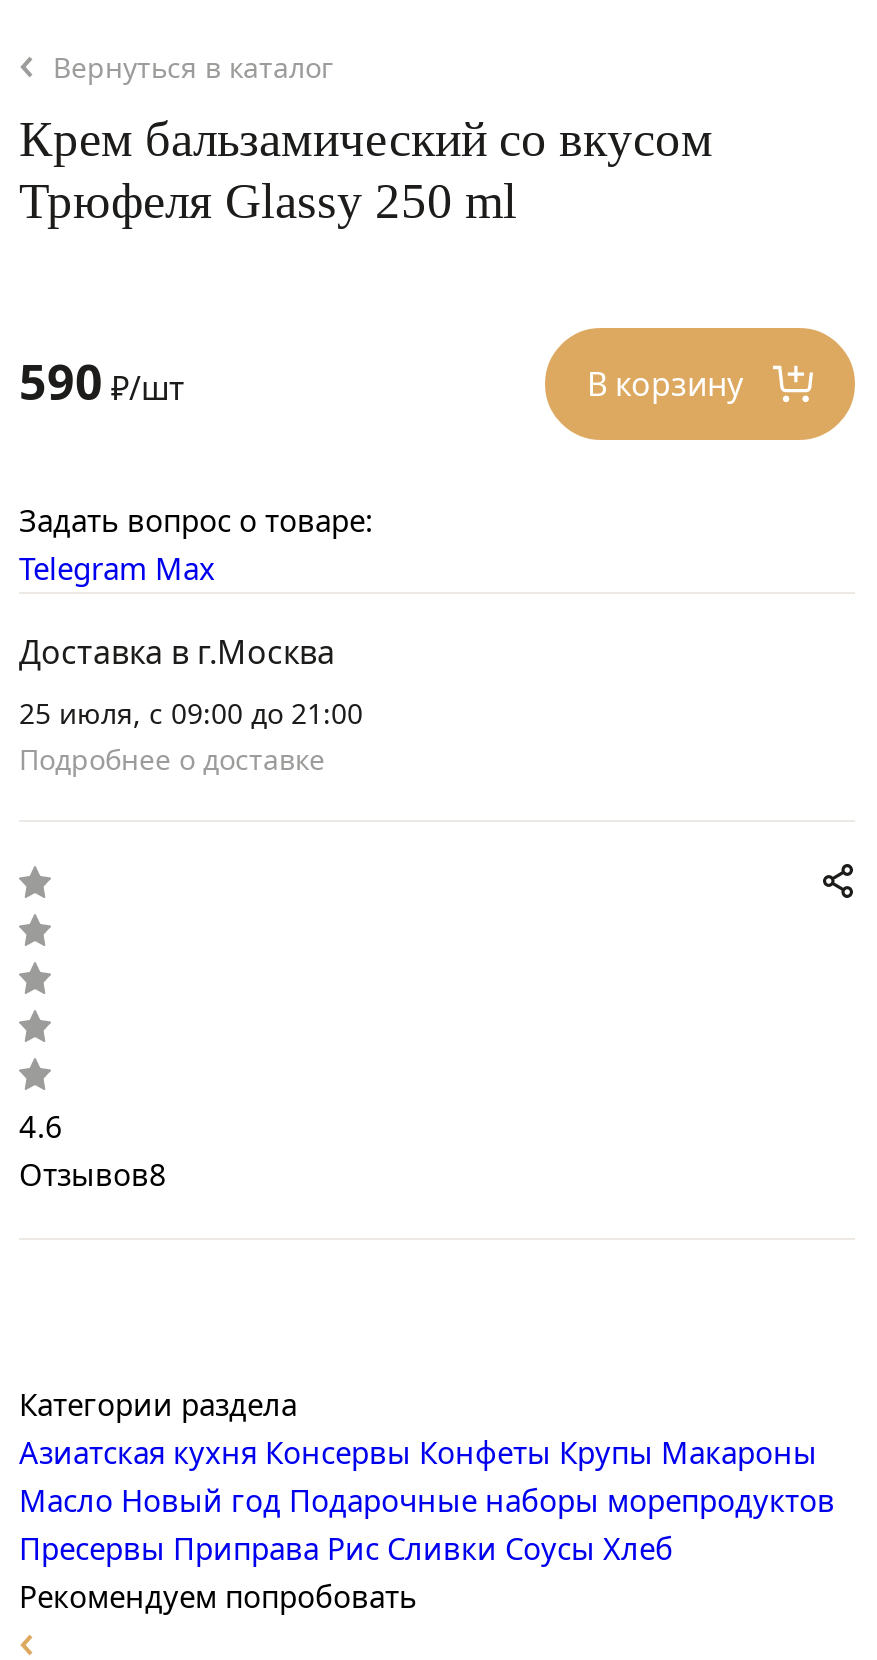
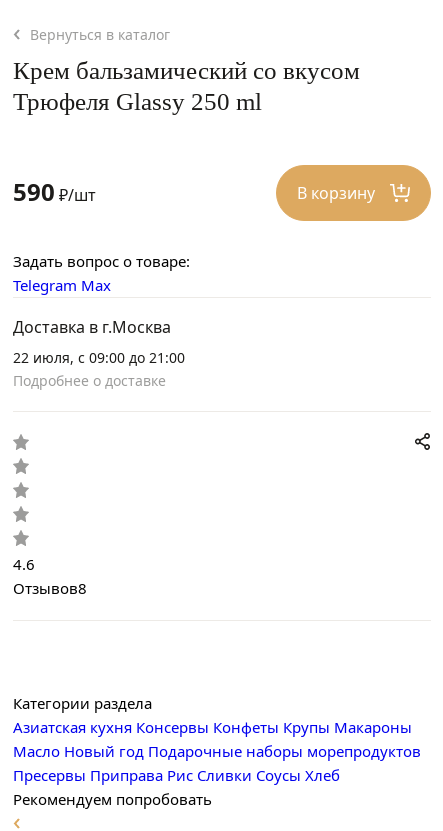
[19,695,363,733] 25 июля, с 09:00 до 21:00 -> [13,348,185,367] 22 июля, с 09:00 до 21:00

